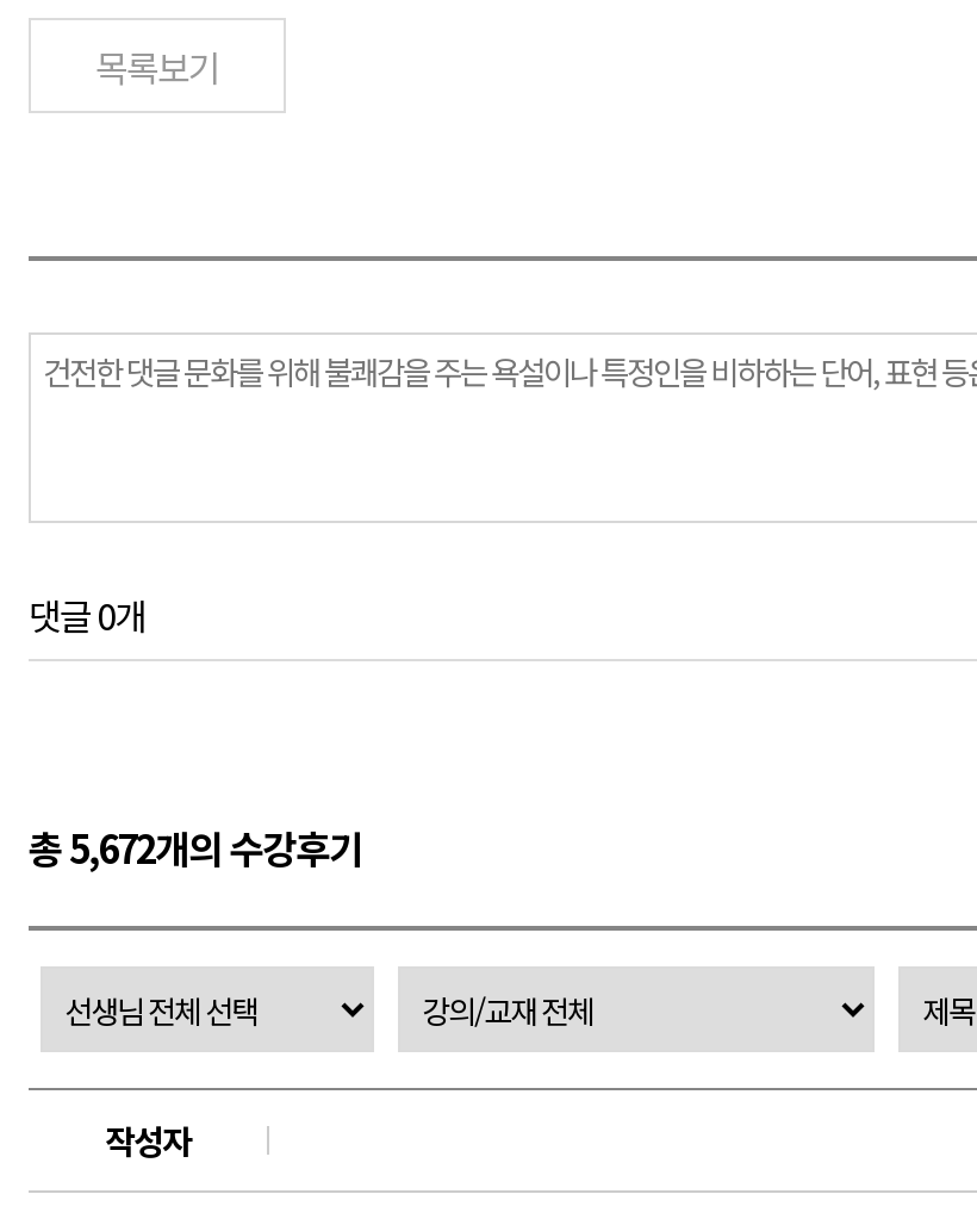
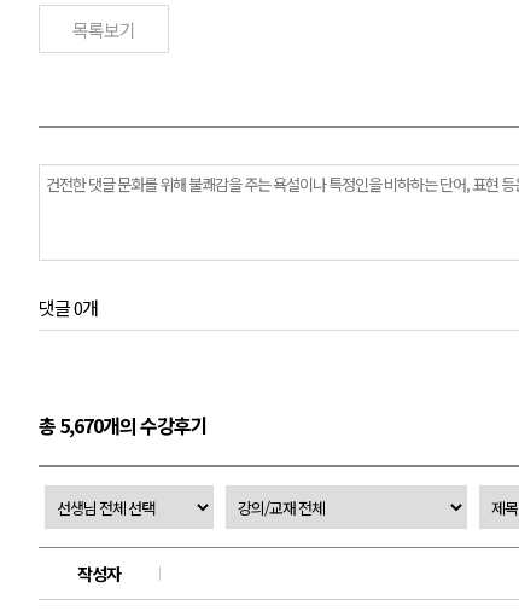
[29,819,362,876] 총 5,672개의 수강후기 -> [39,411,208,440] 총 5,670개의 수강후기

